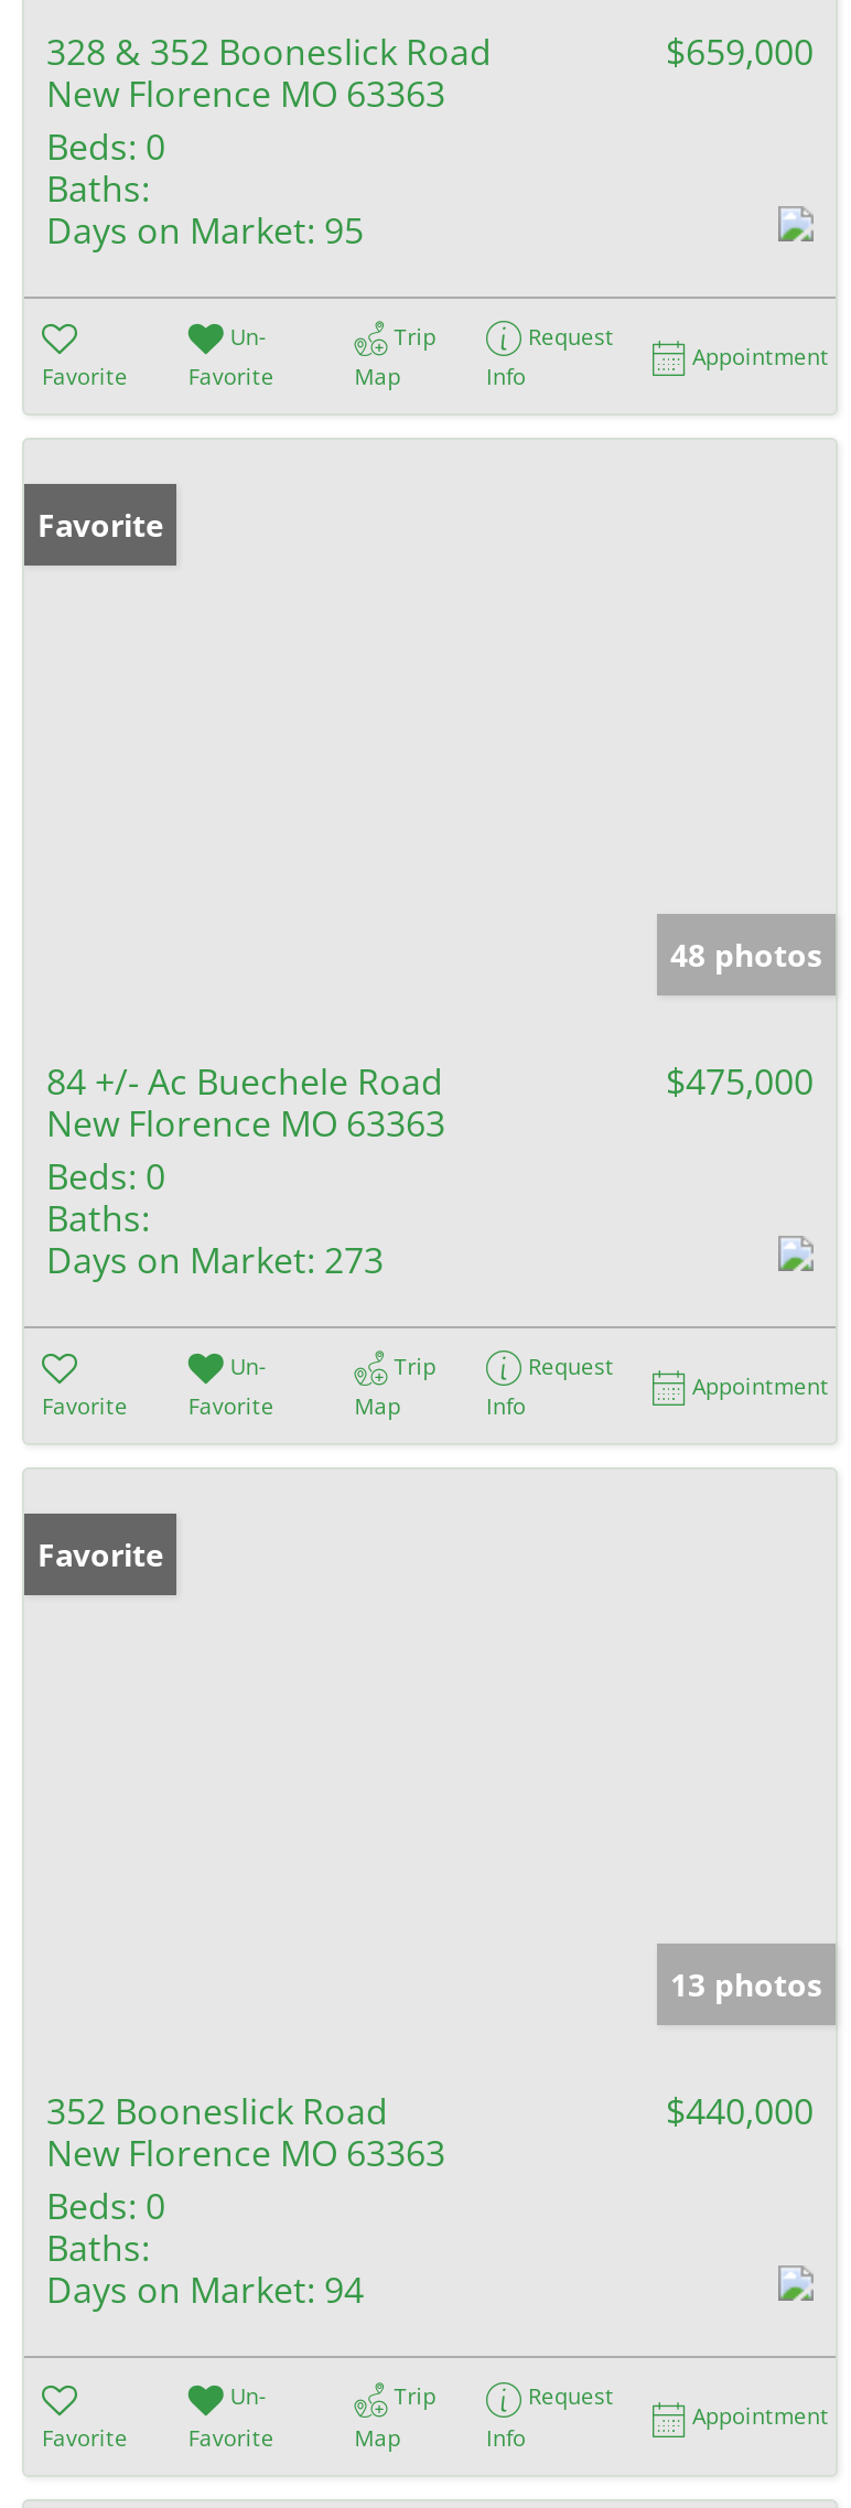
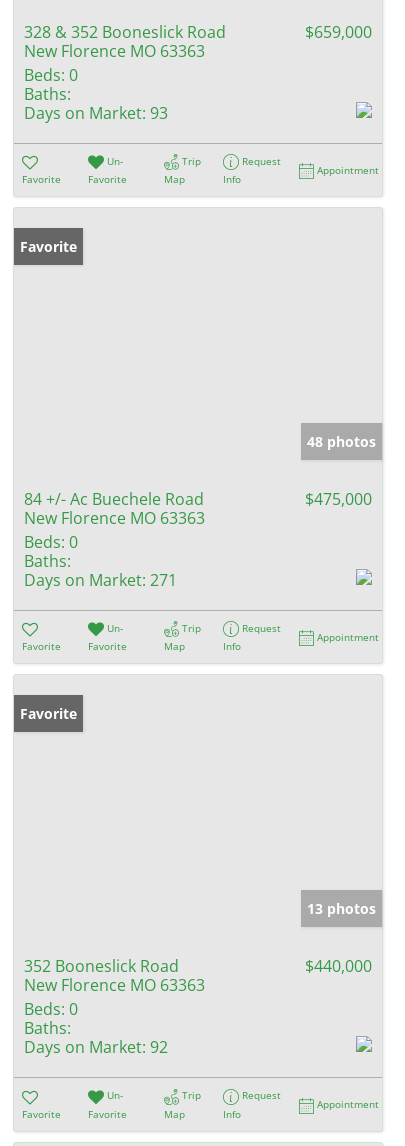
[46,205,364,254] Days on Market: 95 -> [24,102,168,124] Days on Market: 93
[46,1236,384,1284] Days on Market: 273 -> [24,569,177,591] Days on Market: 271
[46,2266,364,2315] Days on Market: 94 -> [24,1036,168,1058] Days on Market: 92

